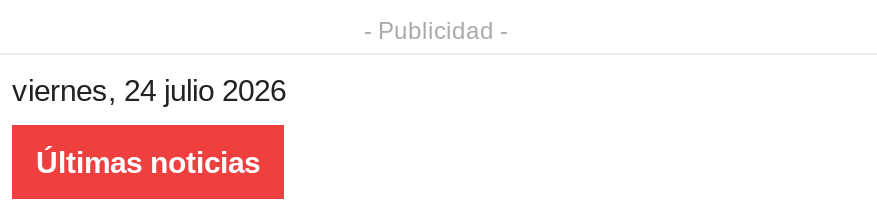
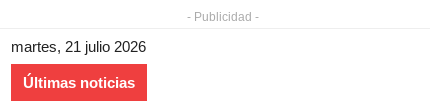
[12,73,286,107] viernes, 24 julio 2026 -> [11,38,146,55] martes, 21 julio 2026

